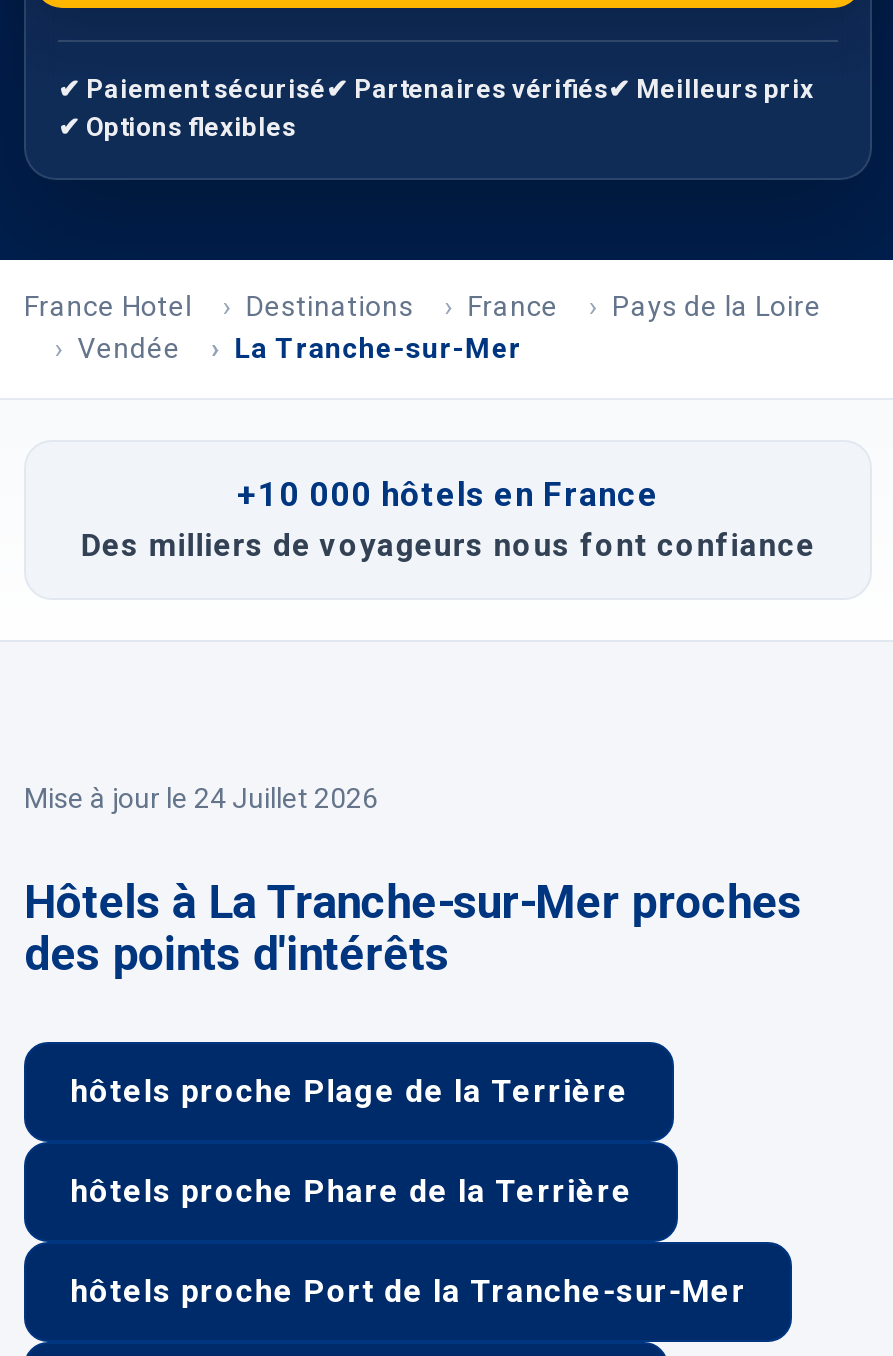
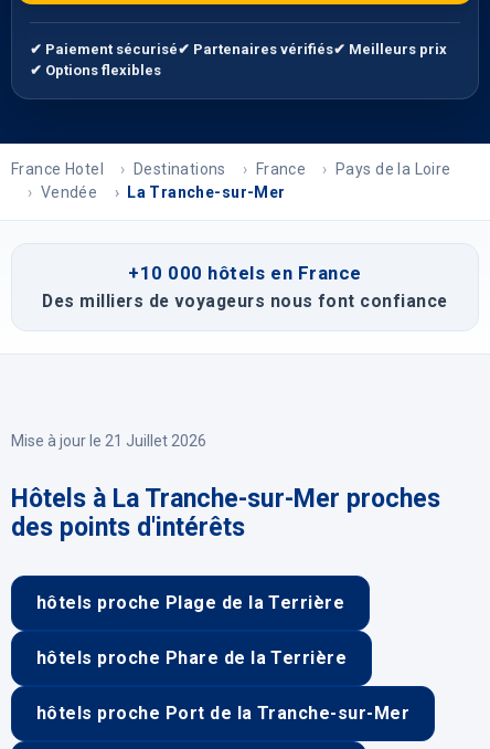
[24,781,378,813] Mise à jour le 24 Juillet 2026 -> [11,432,206,449] Mise à jour le 21 Juillet 2026

